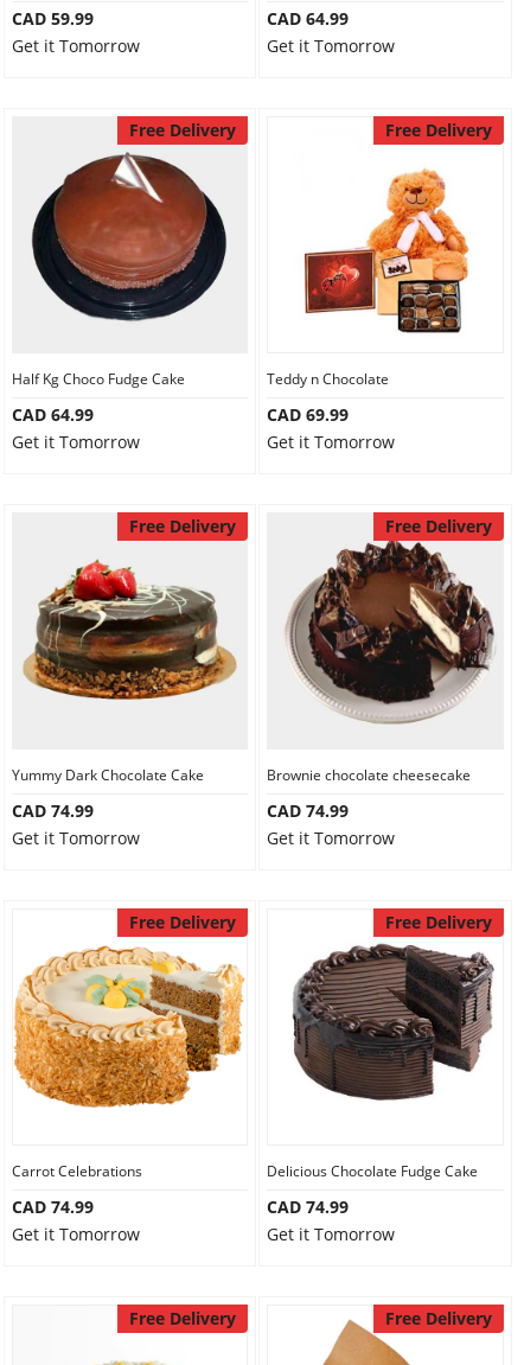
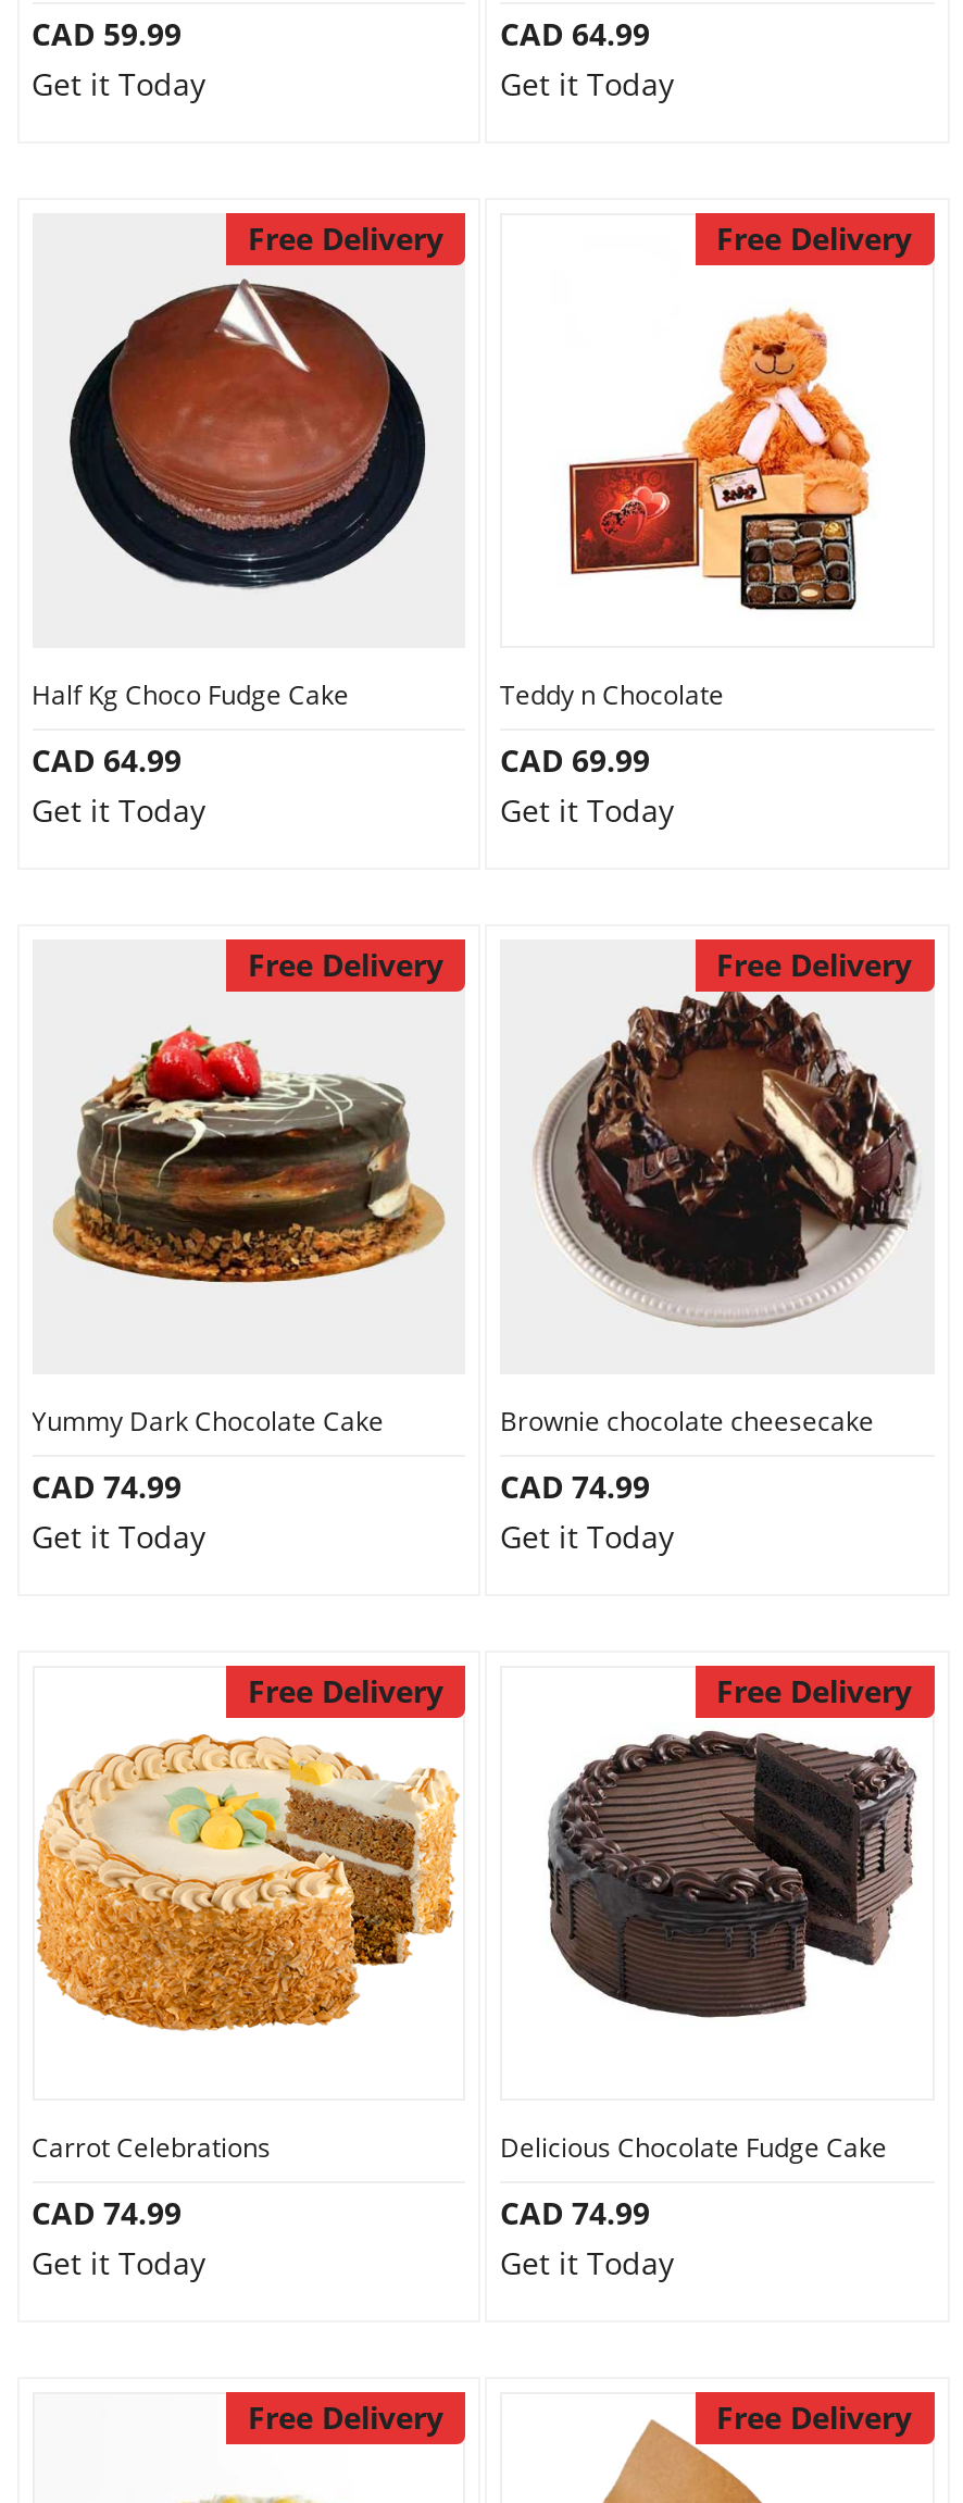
[11,34,139,57] Get it Tomorrow -> [32,63,205,104] Get it Today
[267,34,395,57] Get it Tomorrow -> [500,63,674,104] Get it Today
[11,430,139,453] Get it Tomorrow -> [32,789,205,831] Get it Today
[267,430,395,453] Get it Tomorrow -> [500,789,674,831] Get it Today
[11,827,139,849] Get it Tomorrow -> [32,1516,205,1557] Get it Today
[267,827,395,849] Get it Tomorrow -> [500,1516,674,1557] Get it Today
[11,1223,139,1245] Get it Tomorrow -> [32,2242,205,2283] Get it Today
[267,1223,395,1245] Get it Tomorrow -> [500,2242,674,2283] Get it Today

